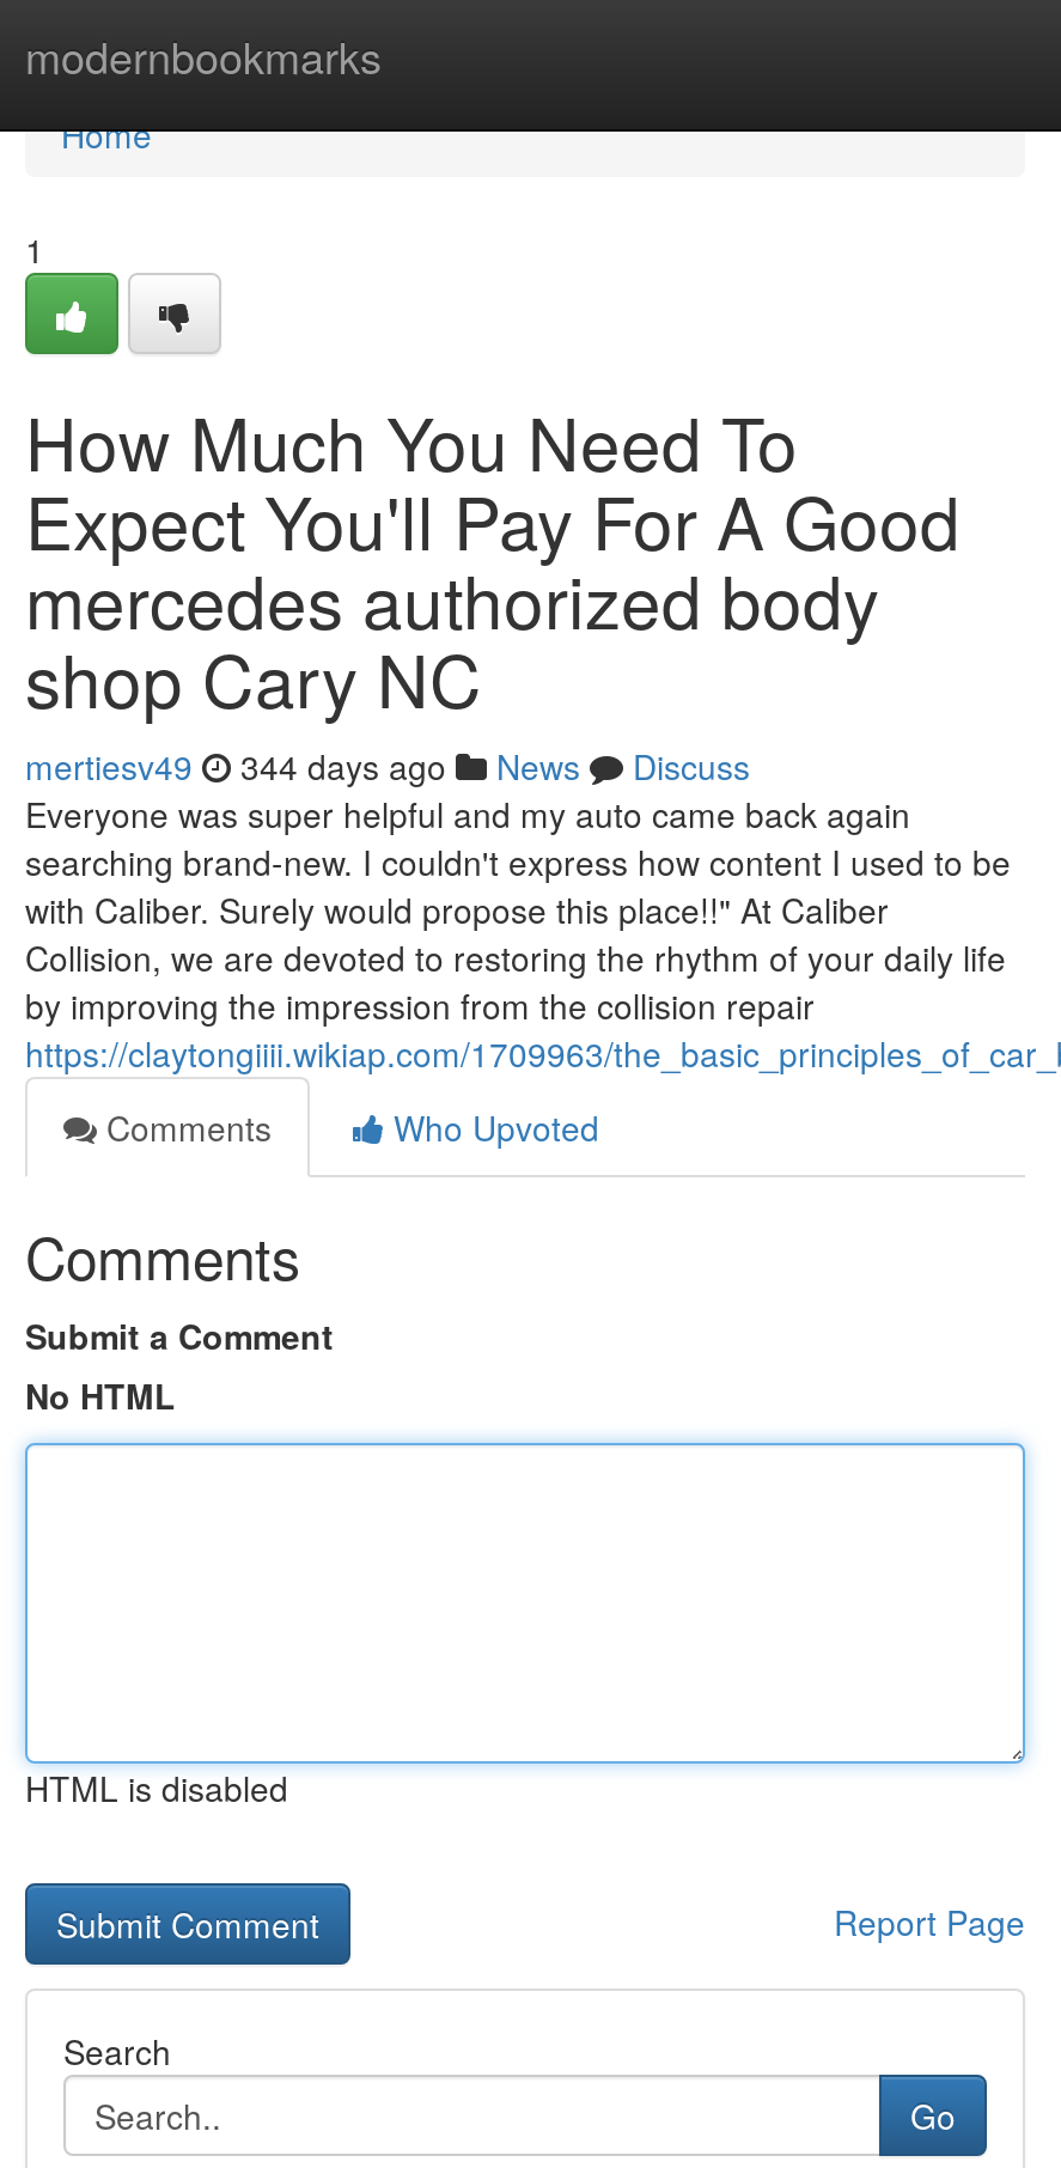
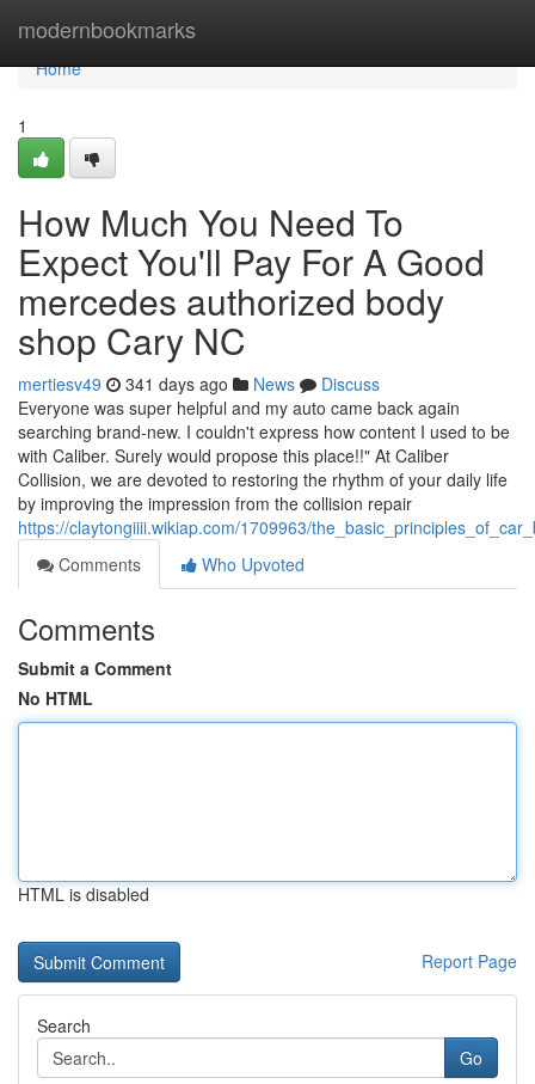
[25,742,750,790] mertiesv49 344 days ago News Discuss -> [18,372,380,396] mertiesv49 341 days ago News Discuss

